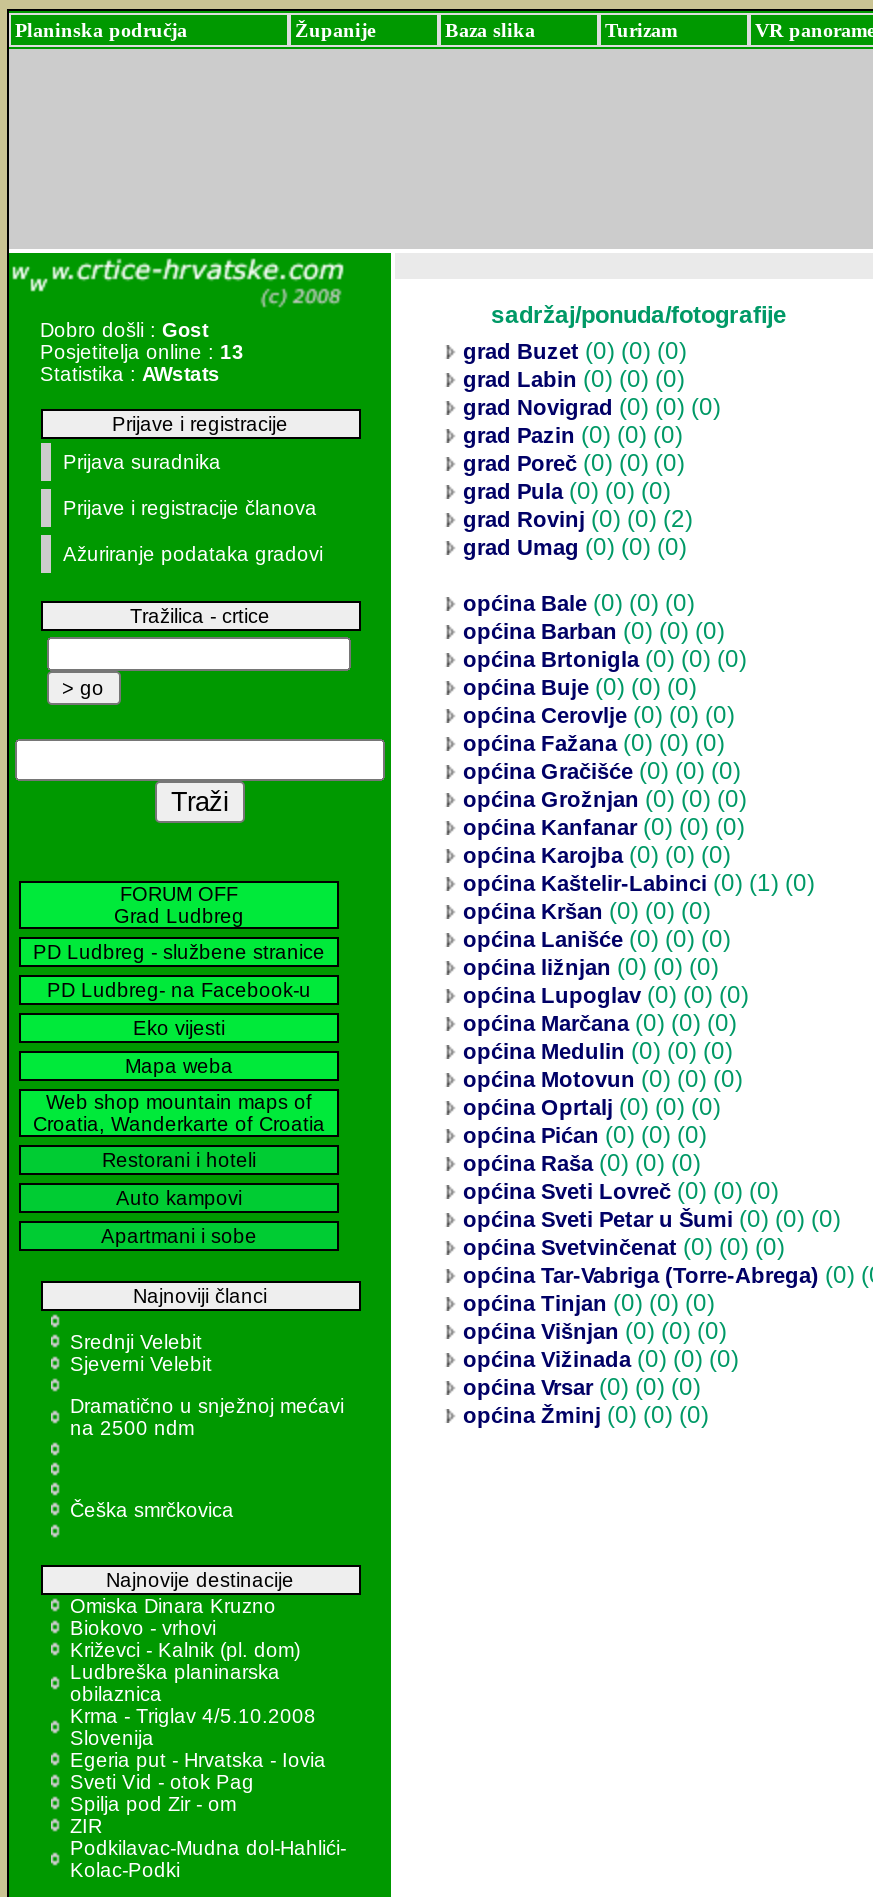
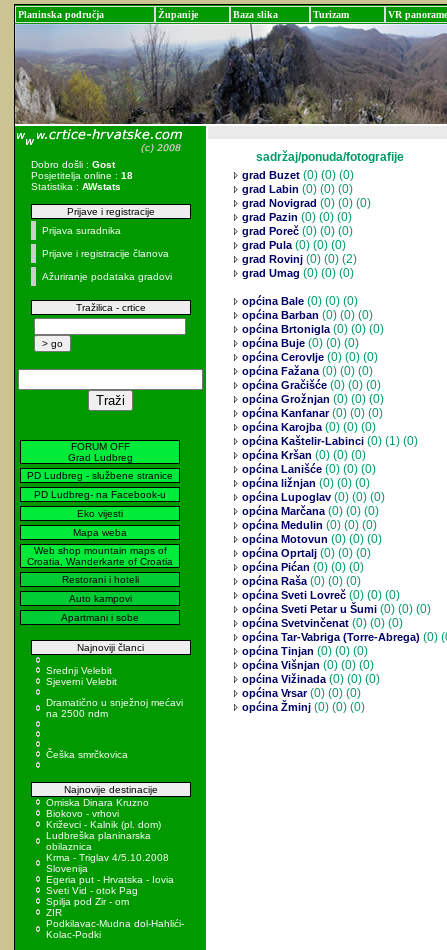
none -> [14,24,444,125] [image]
[40,341,244,363] Posjetitelja online : 13 -> [30,170,132,181] Posjetitelja online : 18

